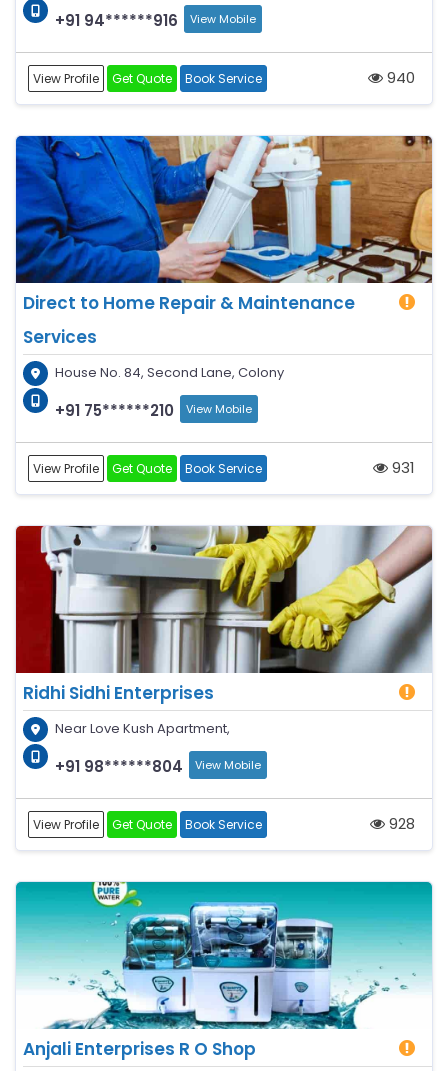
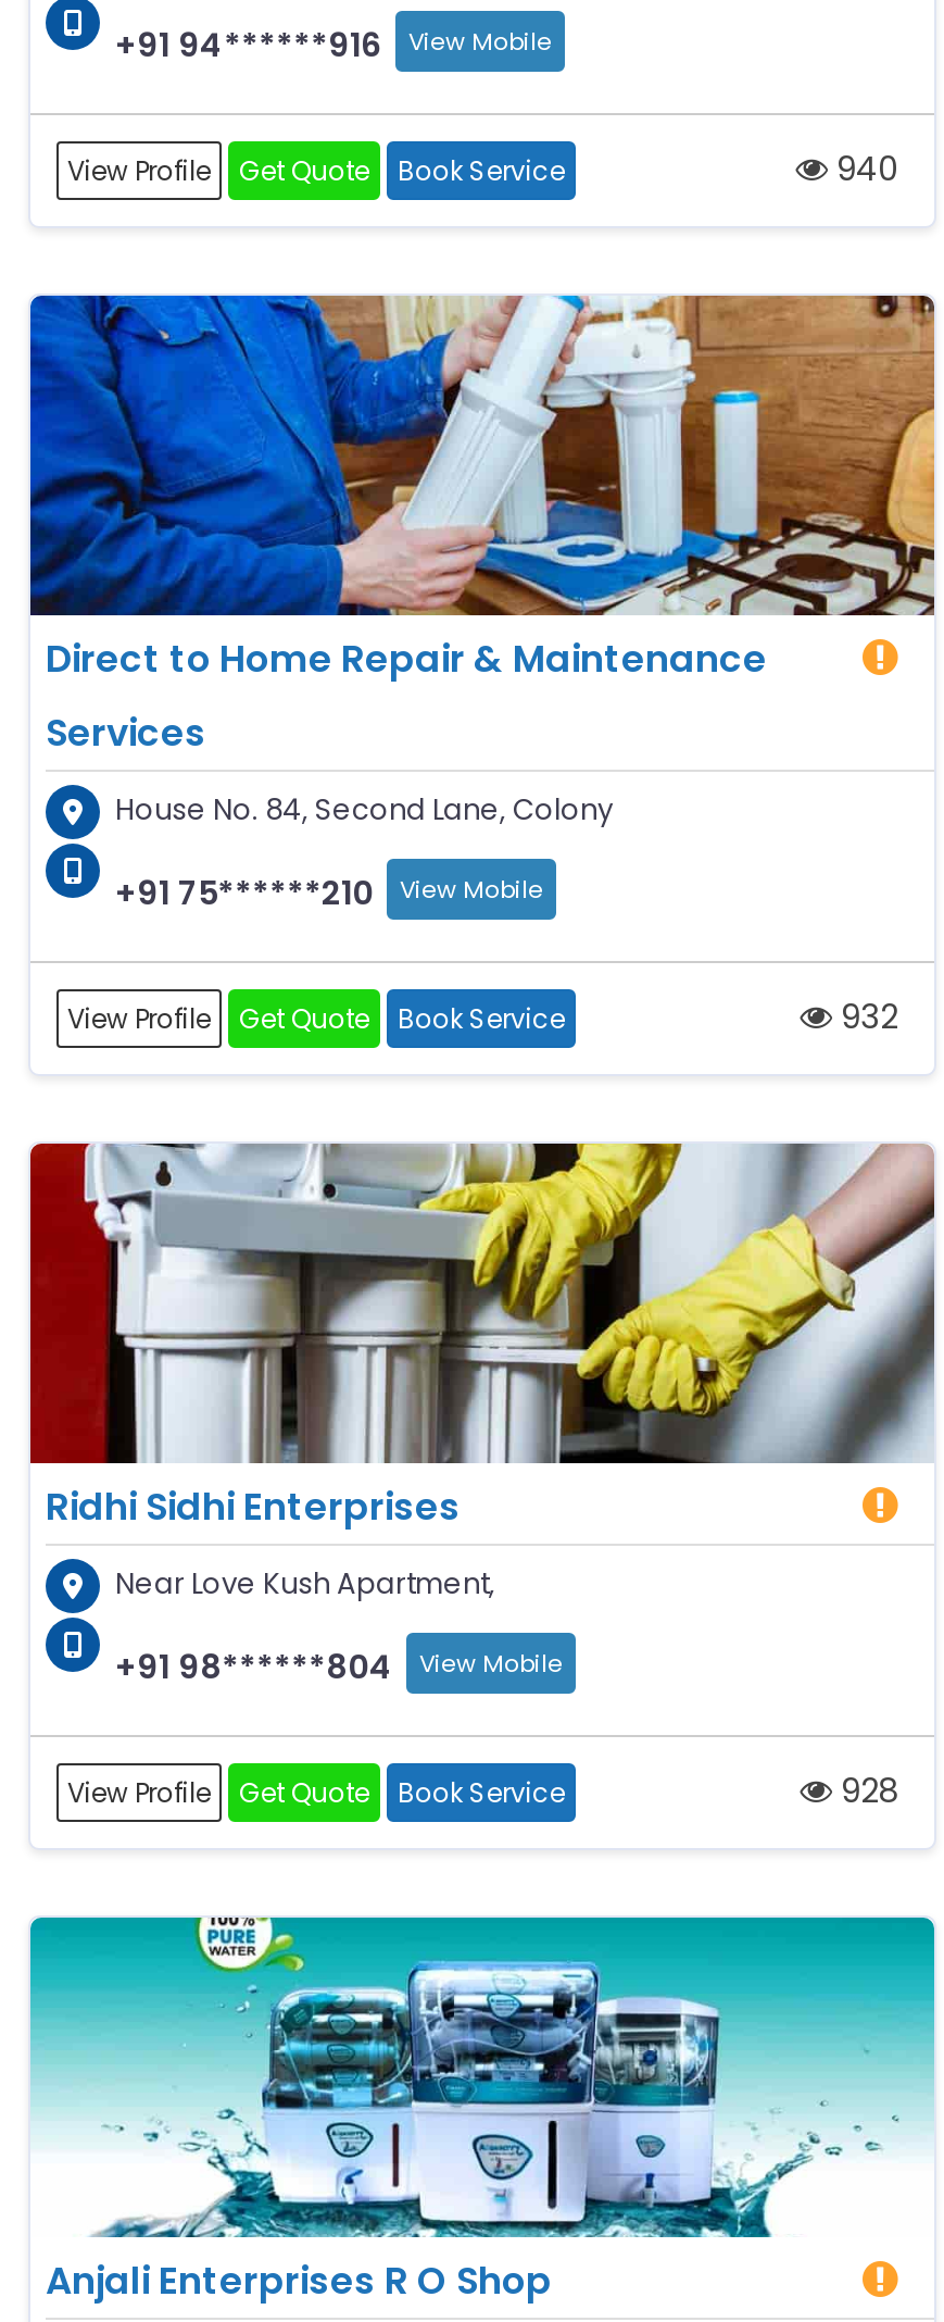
[388,457,415,478] 931 -> [832,994,897,1039] 932

